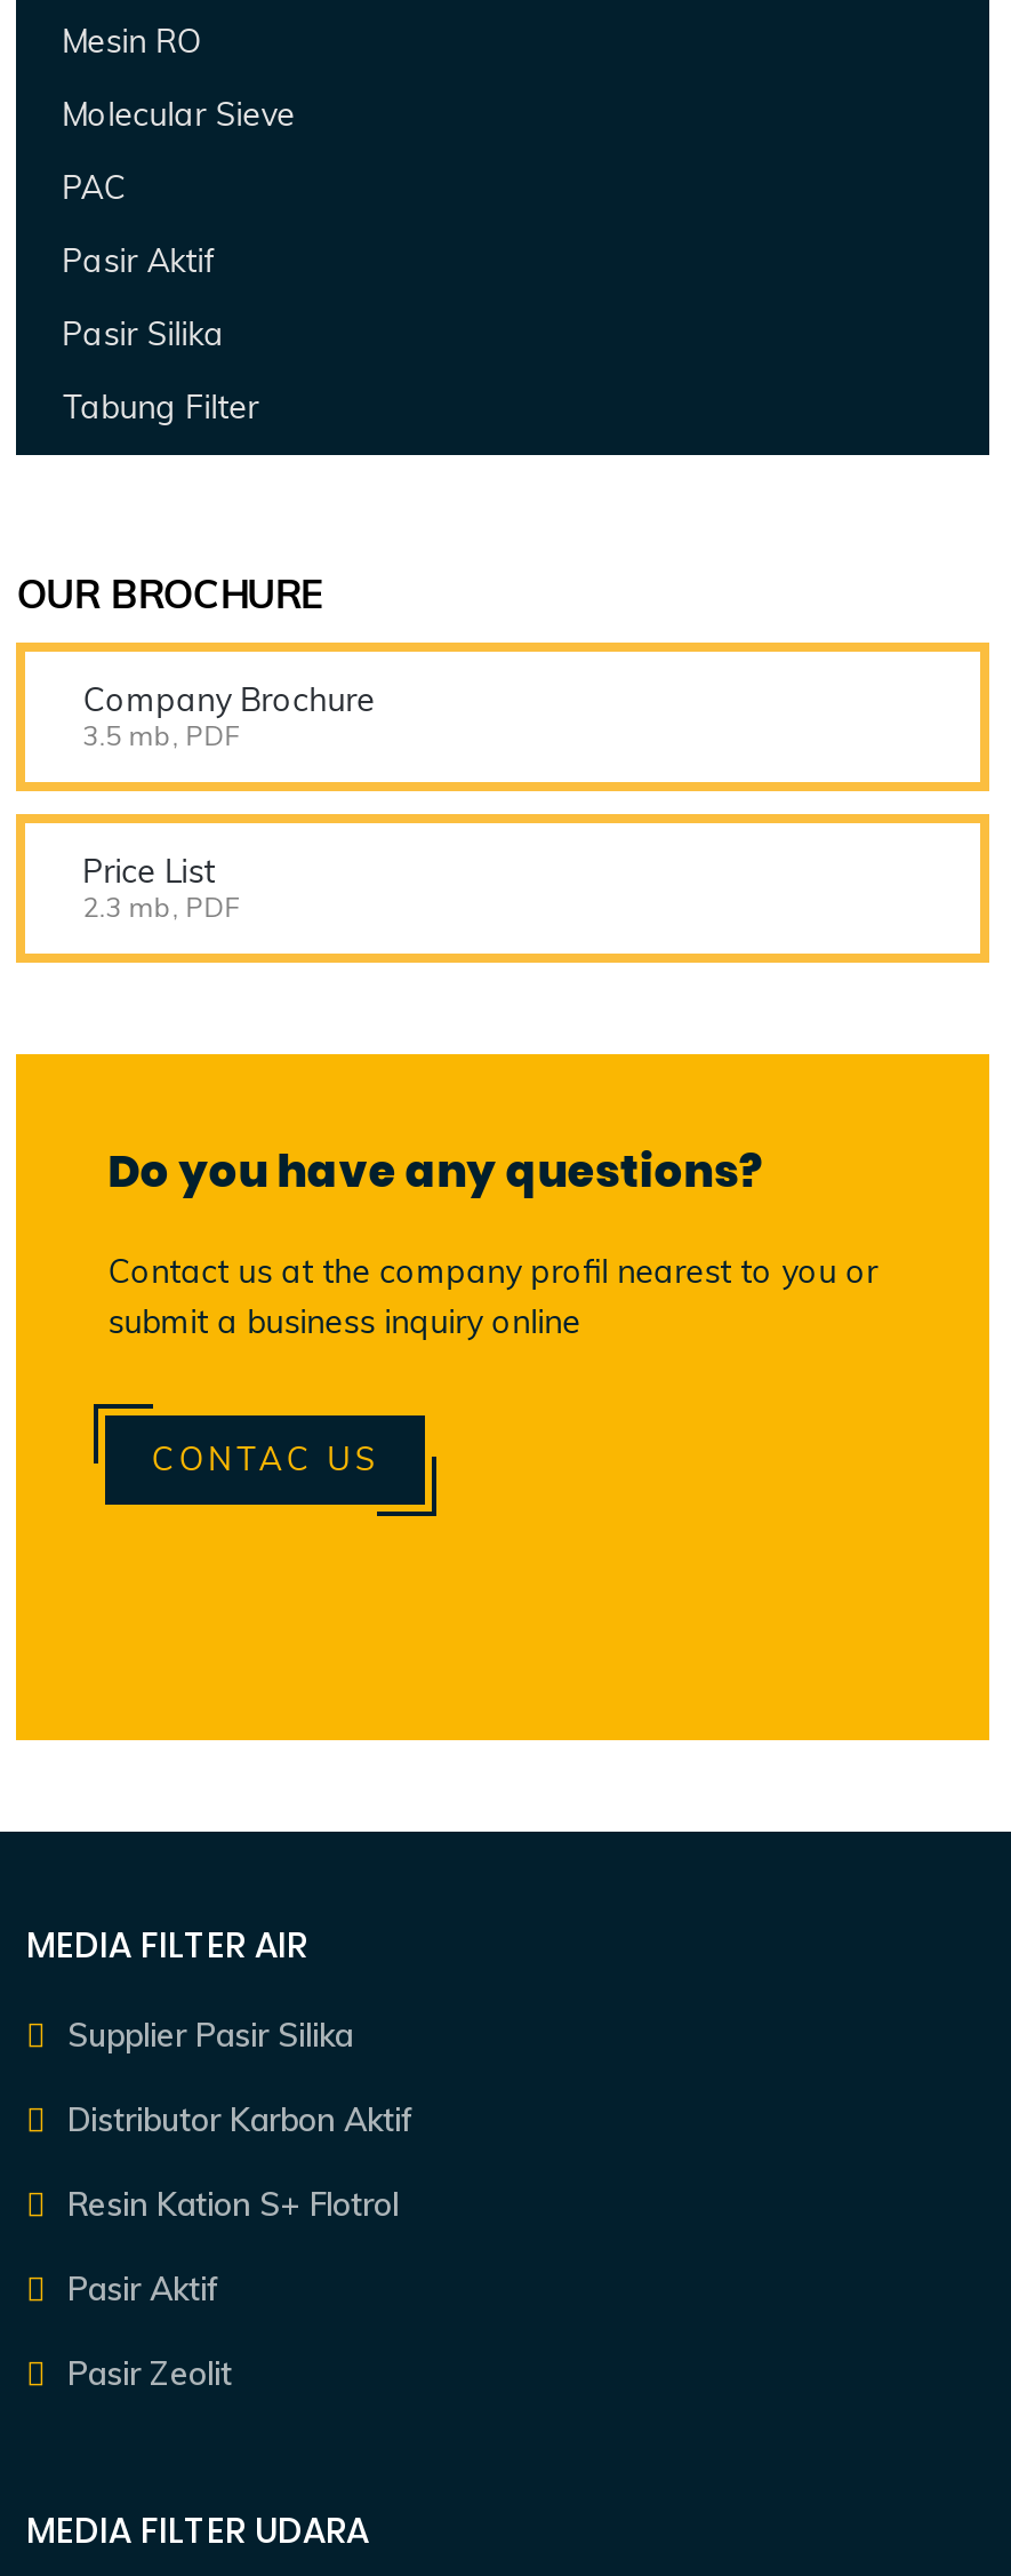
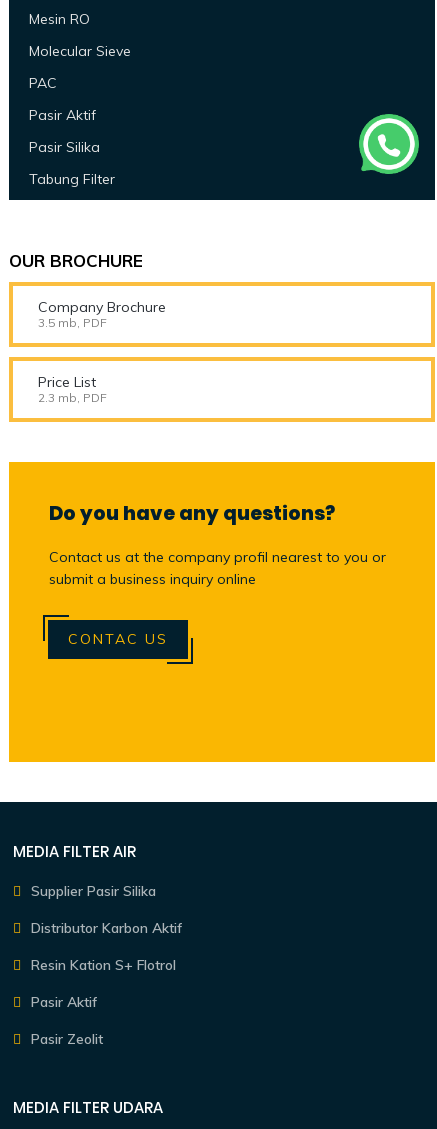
none -> [358,113,420,175] [image]

